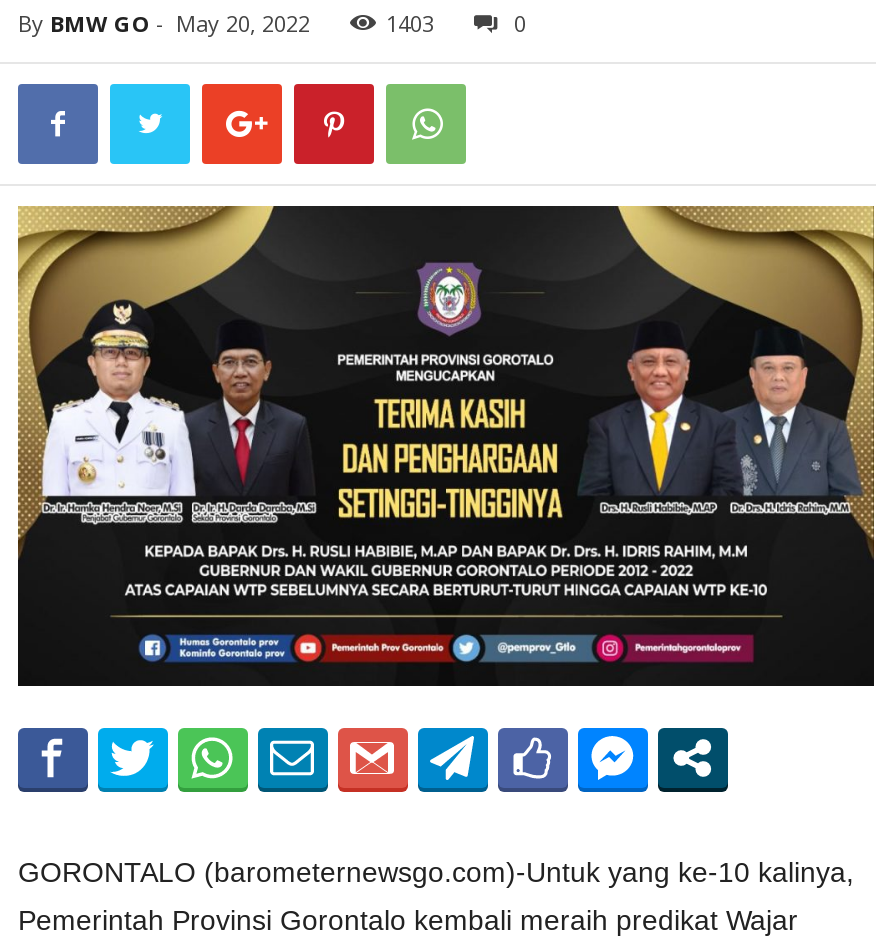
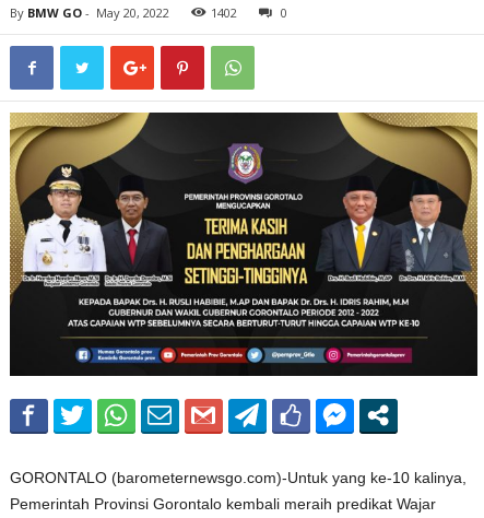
[386,8,434,38] 1403 -> [211,4,237,21] 1402

